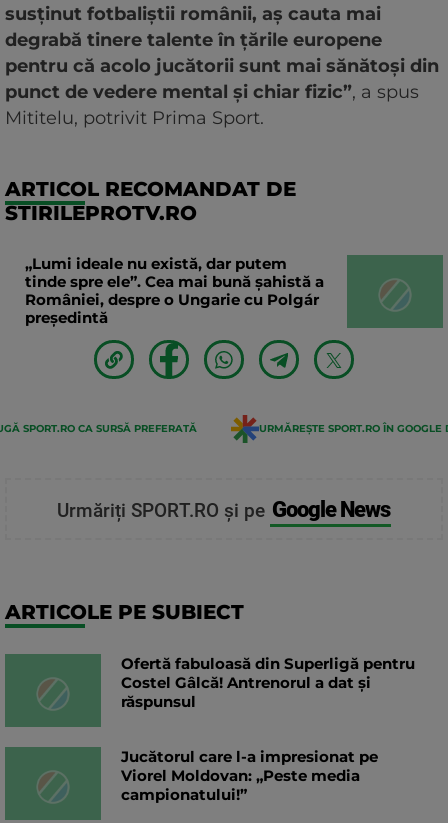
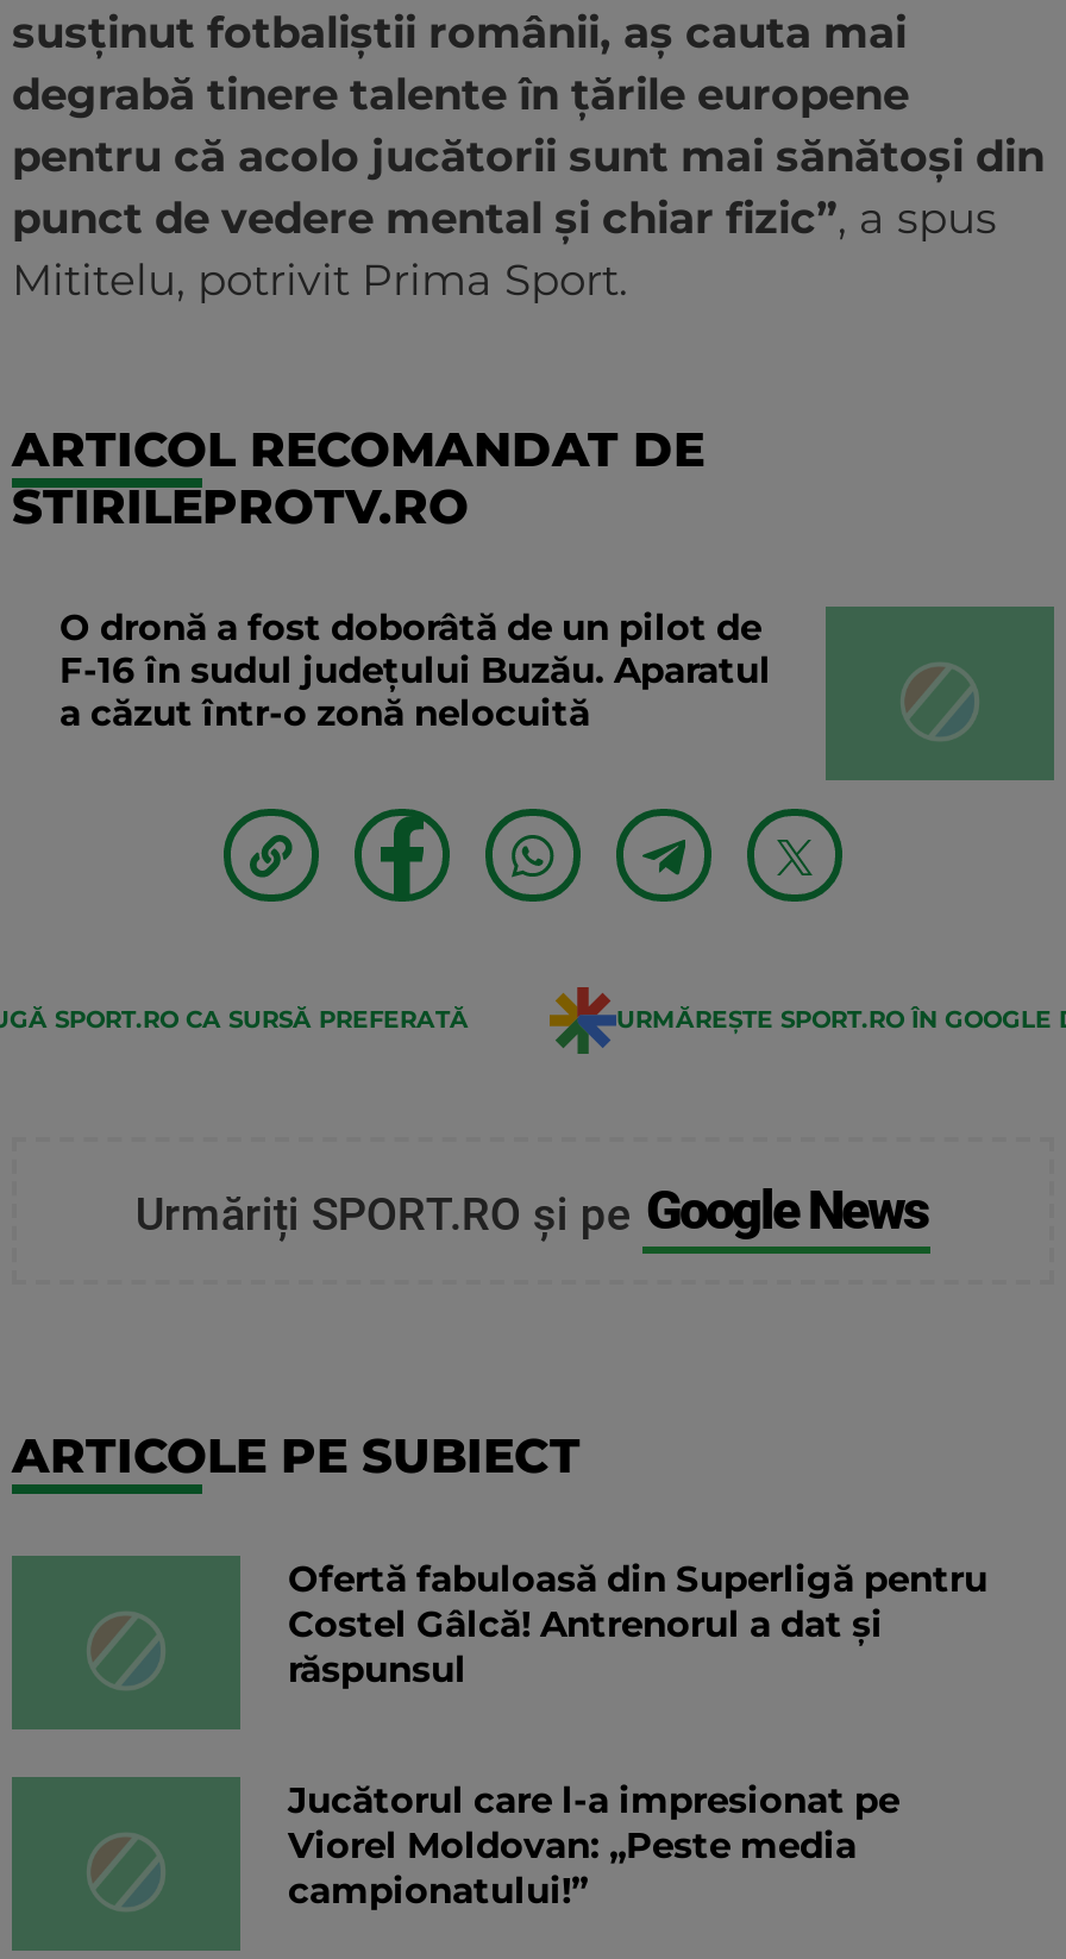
[25,254,324,327] „Lumi ideale nu există, dar putem | tinde spre ele”. Cea mai bună șahistă a | României, despre o Ungarie cu Polgár | președintă -> [59,605,771,736] O dronă a fost doborâtă de un pilot de | F-16 în sudul județului Buzău. Aparatul | a căzut într-o zonă nelocuită

